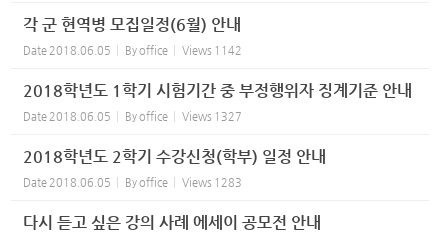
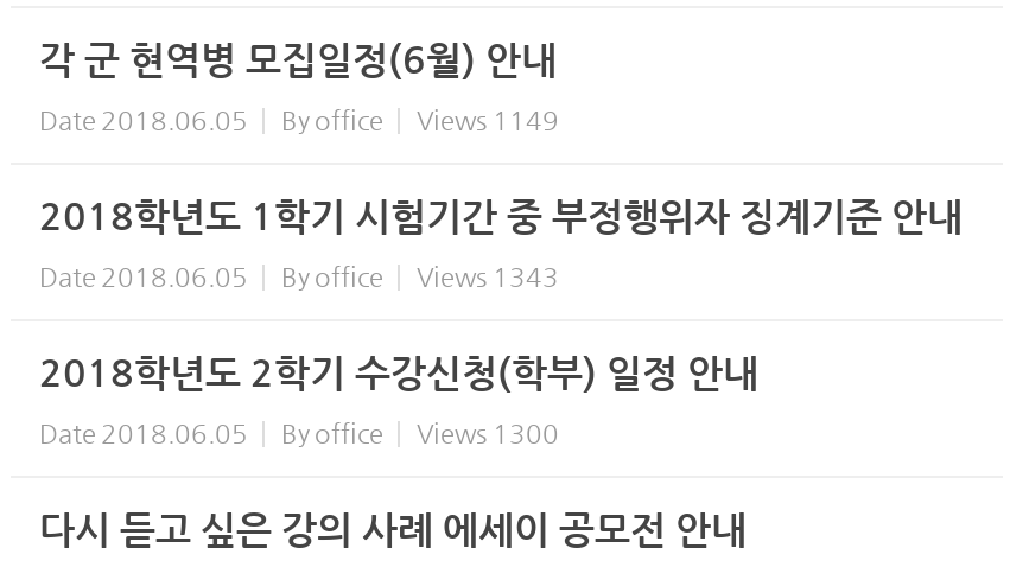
[23,44,242,57] Date 2018.06.05 By office Views 1142 -> [39,106,559,137] Date 2018.06.05 By office Views 1149
[23,110,242,123] Date 2018.06.05 By office Views 1327 -> [39,263,559,293] Date 2018.06.05 By office Views 1343
[23,176,242,189] Date 2018.06.05 By office Views 1283 -> [39,419,559,450] Date 2018.06.05 By office Views 1300

